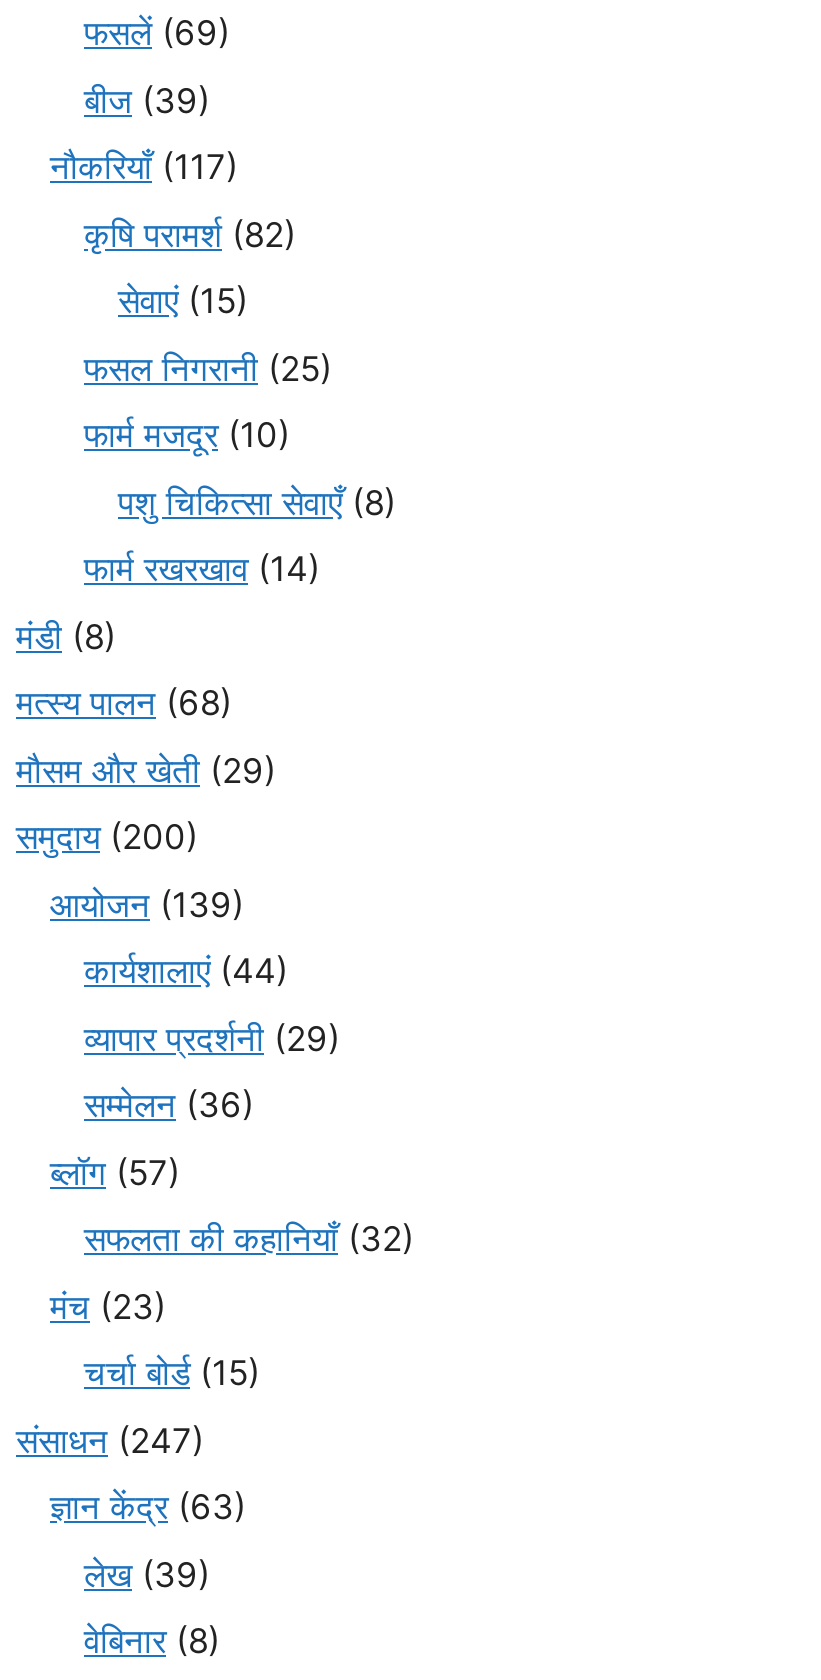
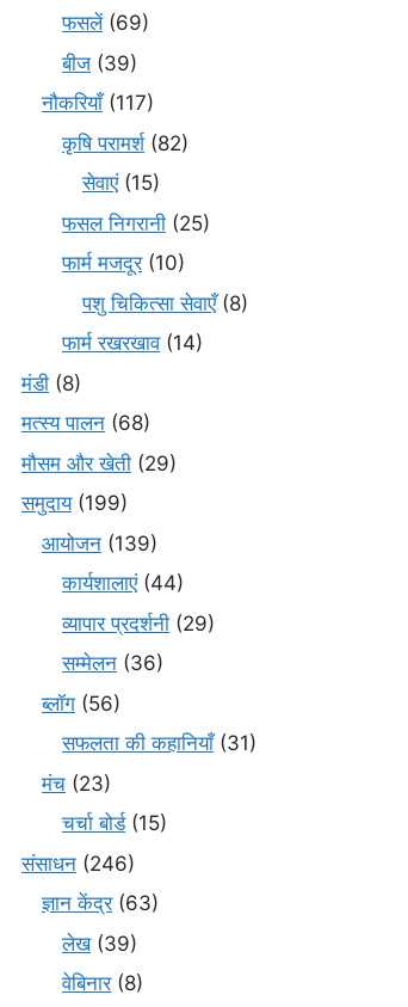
[16,817,198,857] समुदाय (200) -> [21,491,128,515] समुदाय (199)
[50,1152,180,1192] ब्लॉग (57) -> [42,691,120,715] ब्लॉग (56)
[84,1219,414,1259] सफलता की कहानियाँ (32) -> [62,731,256,755] सफलता की कहानियाँ (31)
[16,1420,204,1460] संसाधन (247) -> [21,851,135,875] संसाधन (246)

